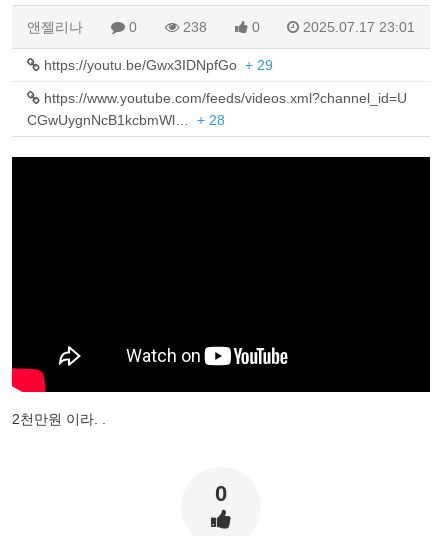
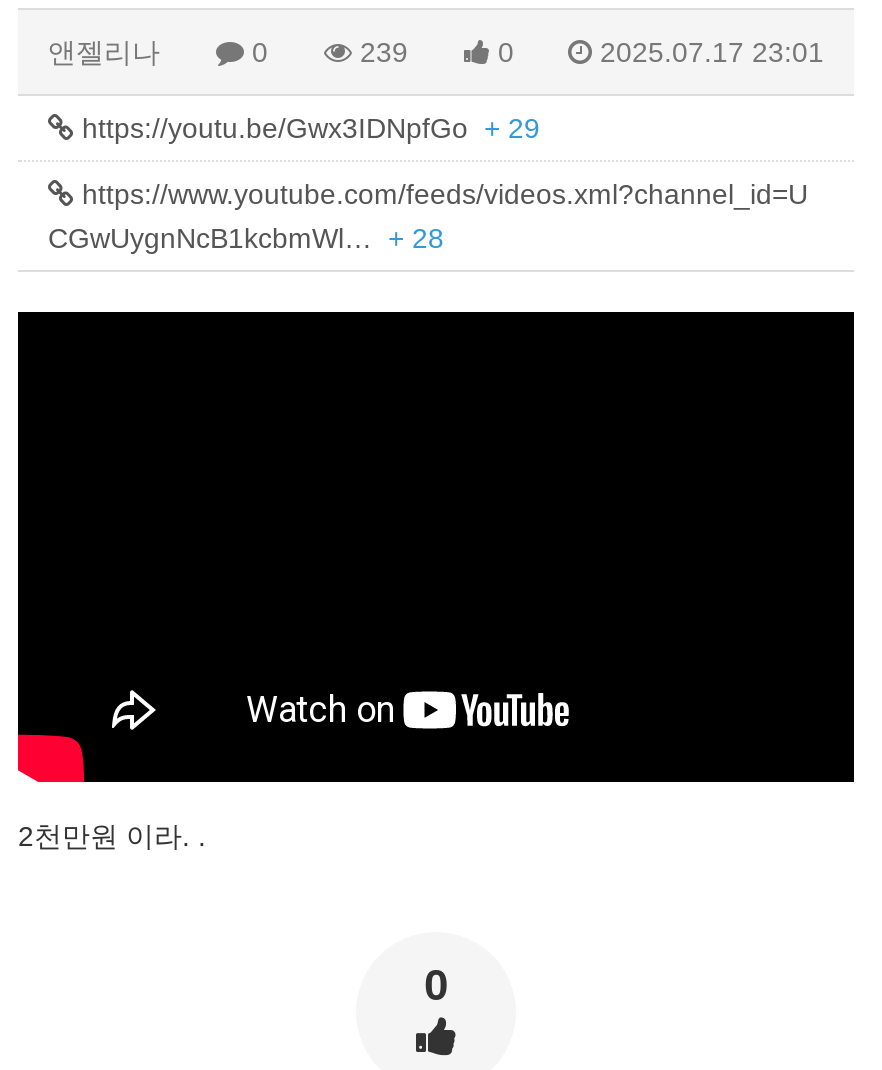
[179,19,211,35] 238 -> [352,36,416,68] 239

